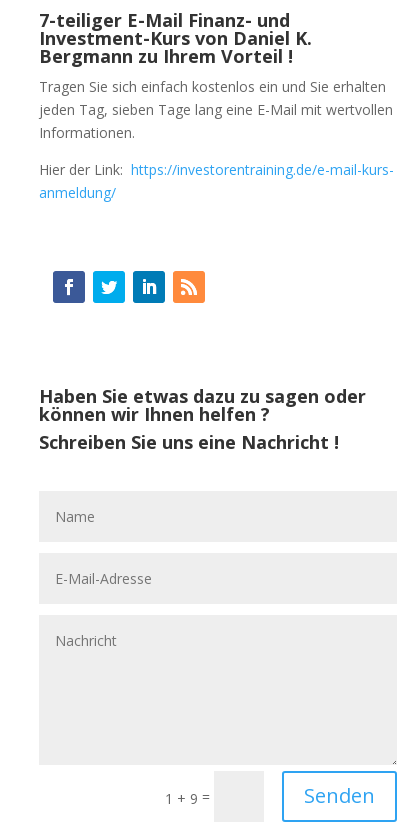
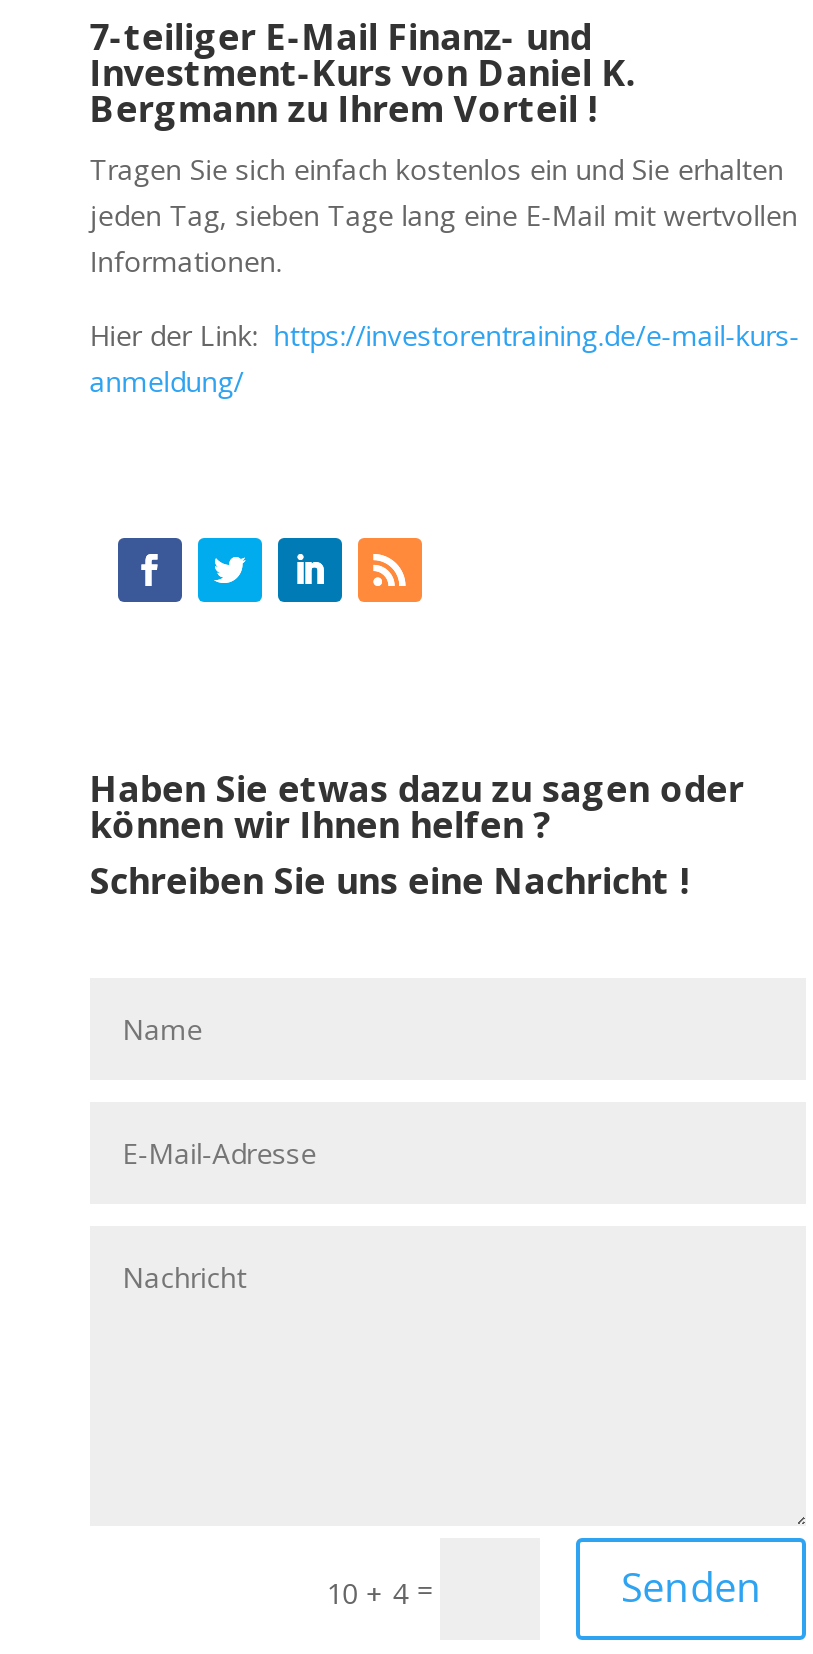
[165,787,214,807] 1 + 9 = -> [326,1569,440,1611] 10 + 4 =

